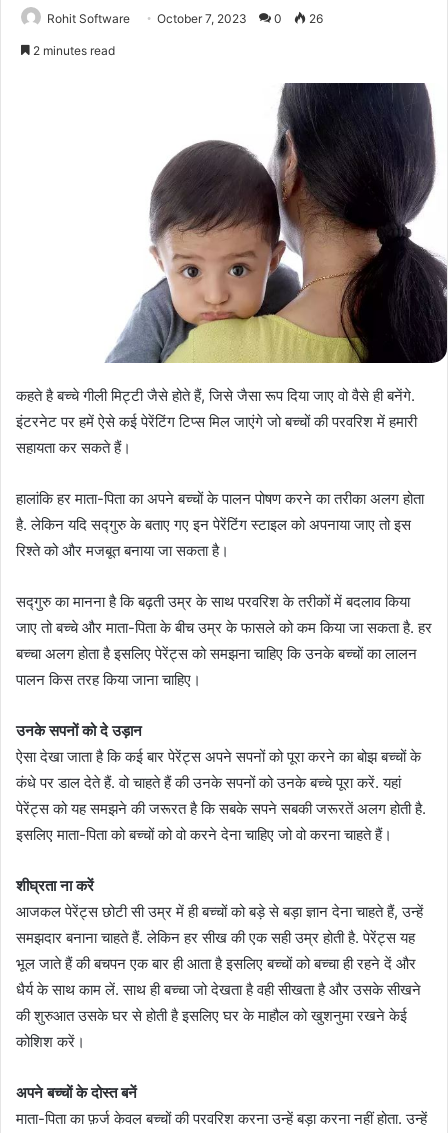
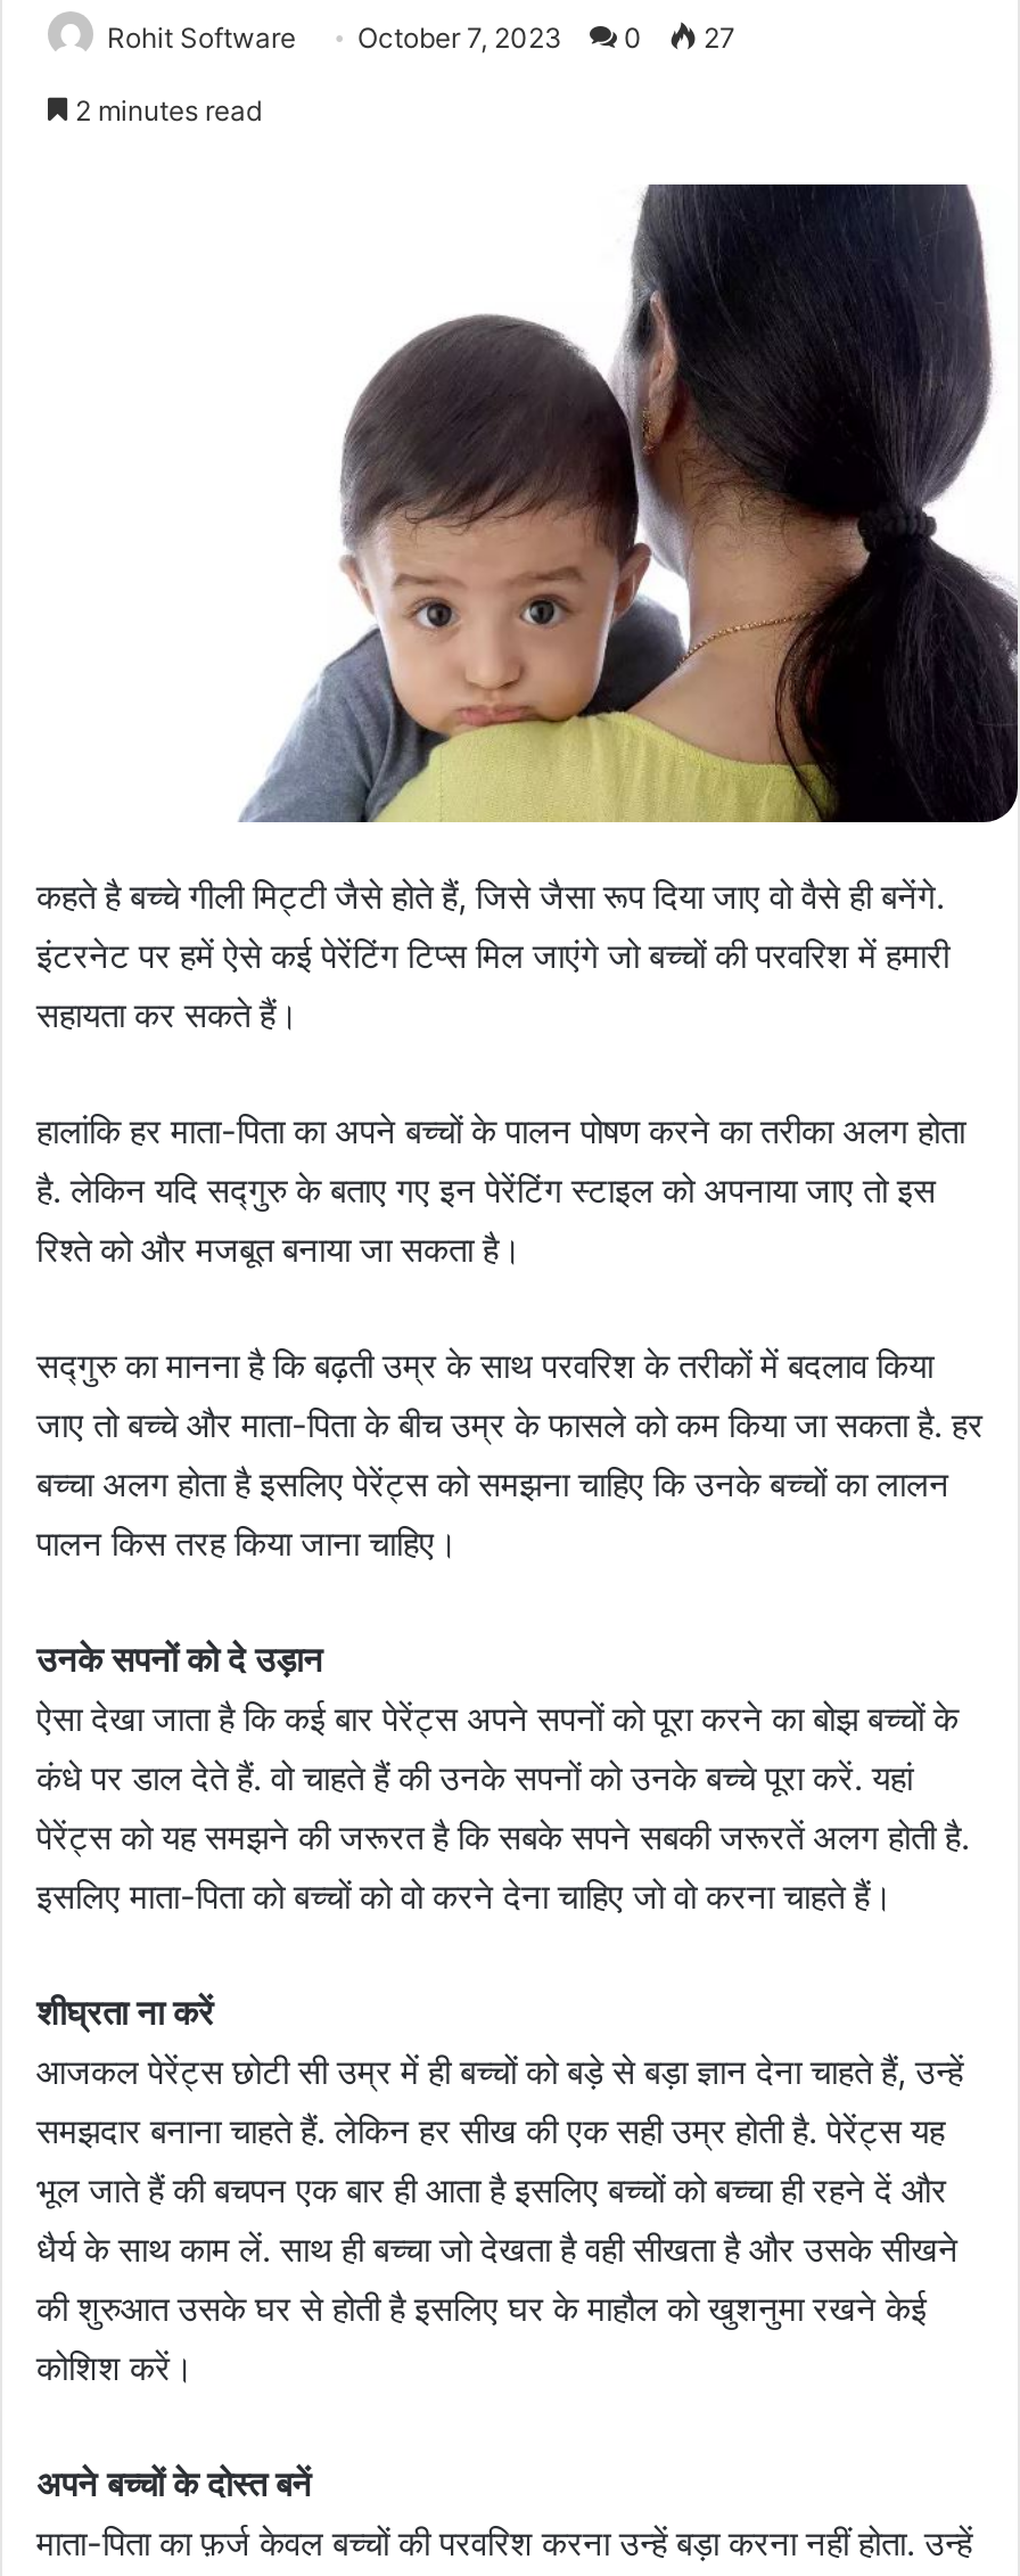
[47,11,323,26] Rohit Software October 7, 2023 0 26 -> [107,21,735,55] Rohit Software October 7, 2023 0 27

